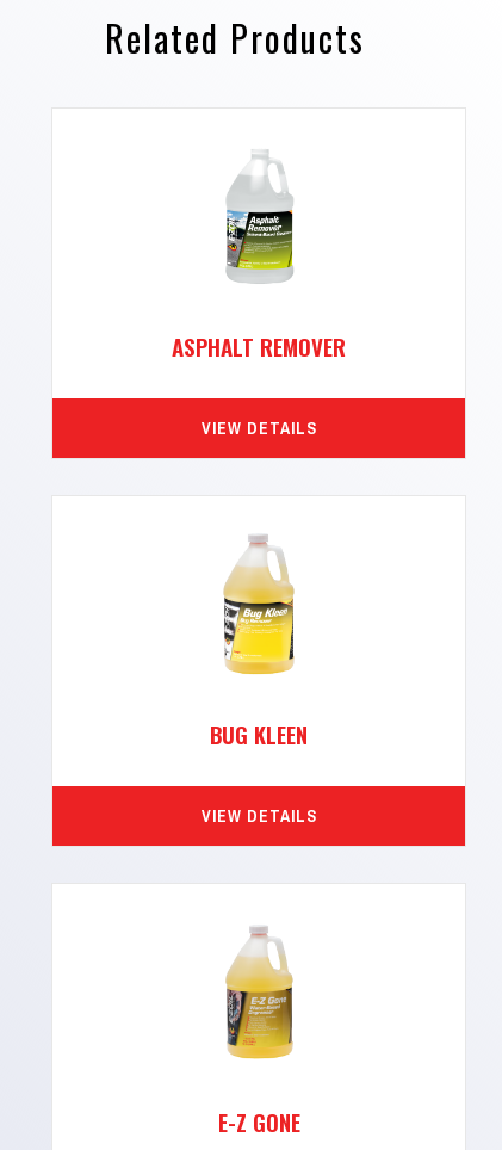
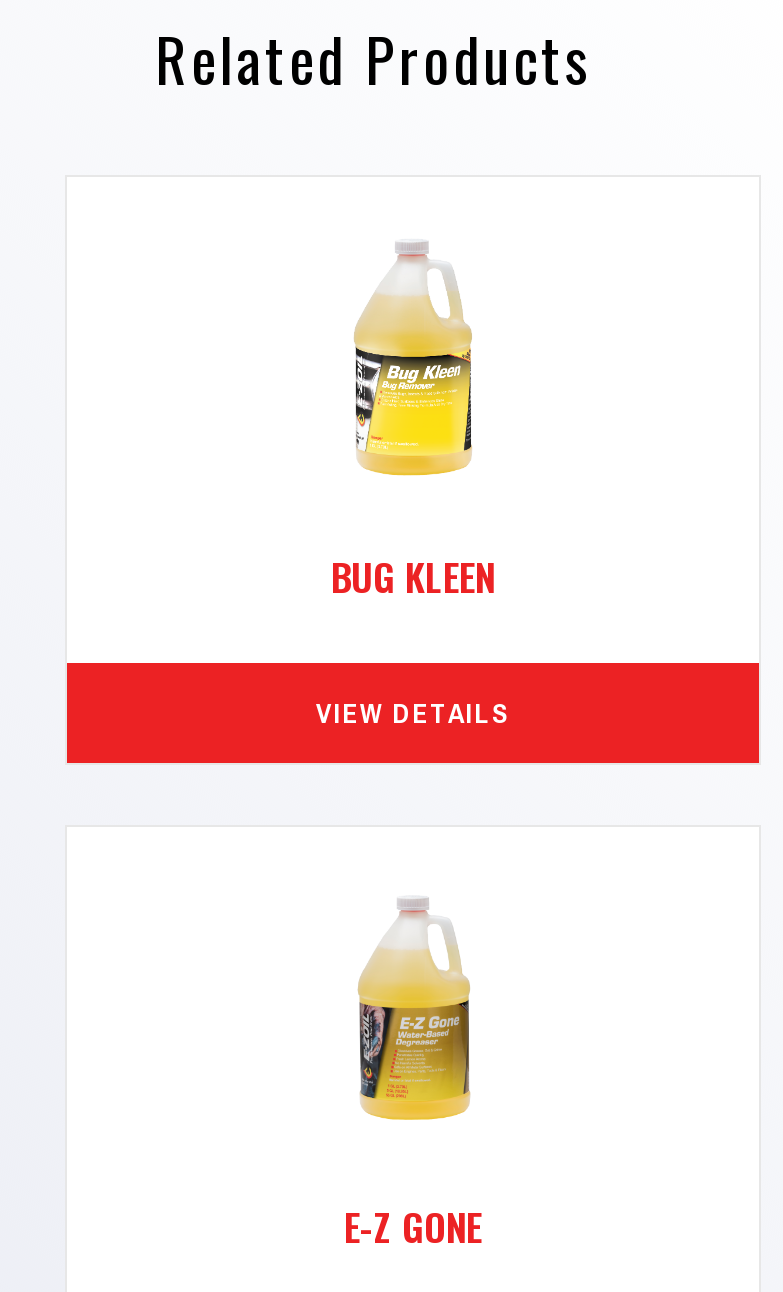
[172,177,346,438] [image] | ASPHALT REMOVER | VIEW DETAILS -> none

